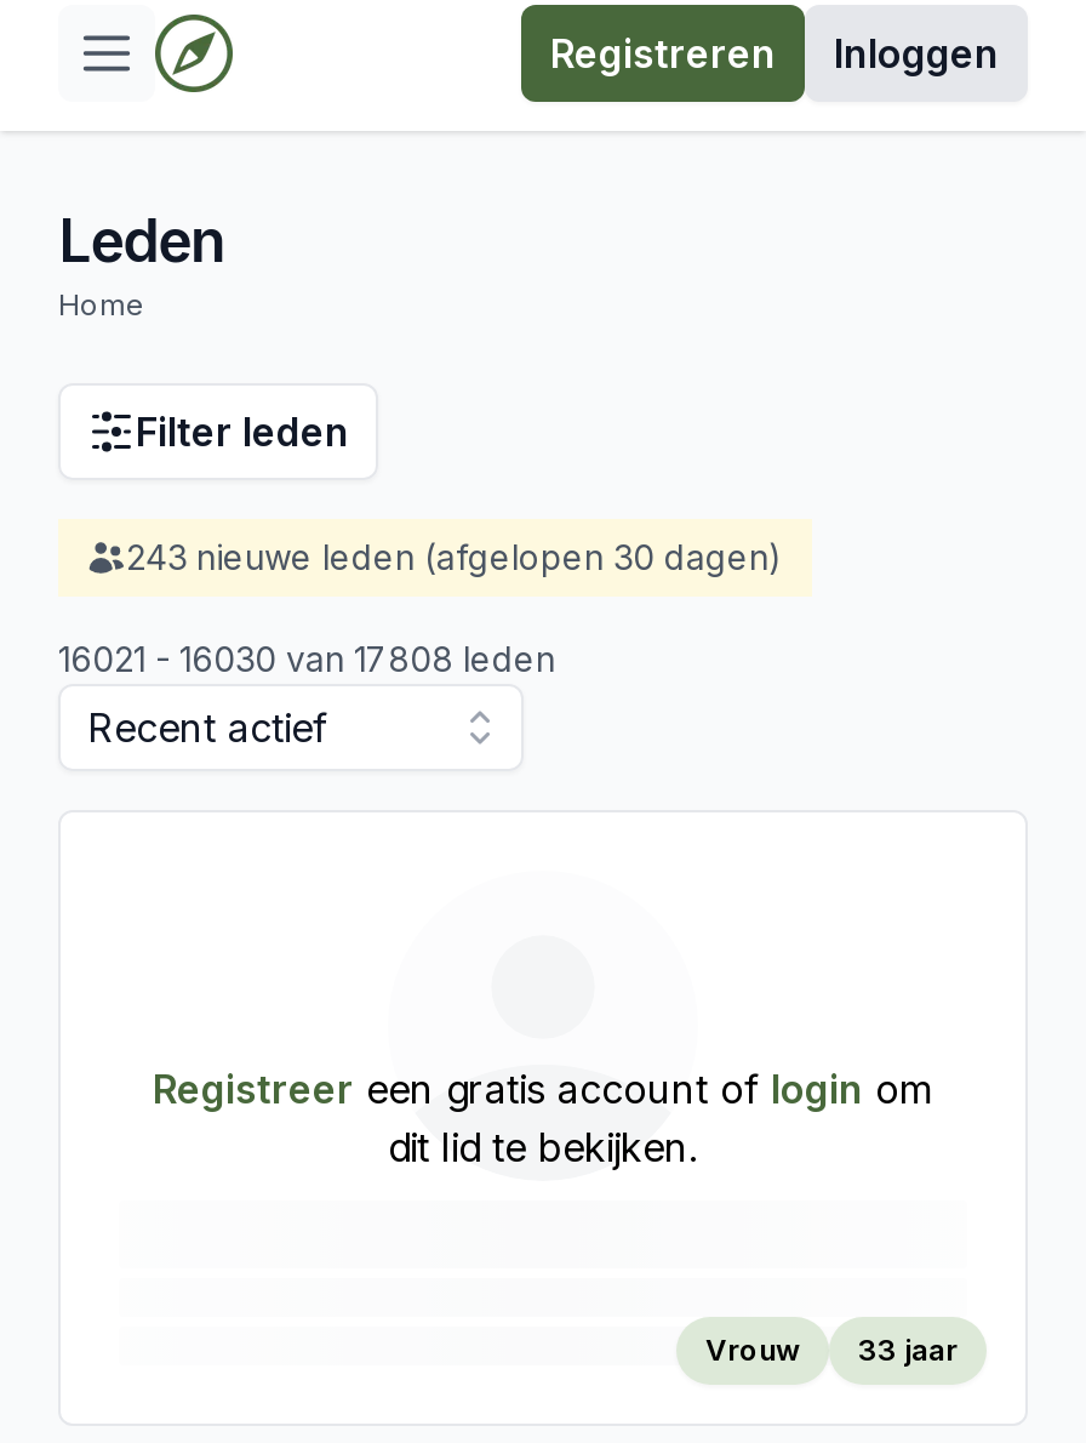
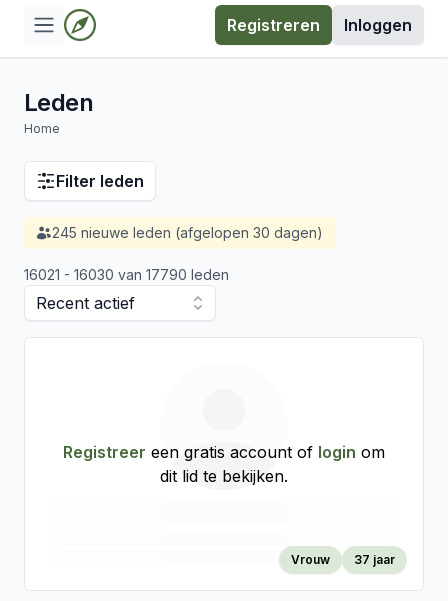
[126,536,783,577] 243 nieuwe leden (afgelopen 30 dagen) -> [52,224,323,241] 245 nieuwe leden (afgelopen 30 dagen)
[58,638,555,679] 16021 - 16030 van 17808 leden -> [24,266,229,283] 16021 - 16030 van 17790 leden
[705,1331,958,1368] Vrouw 33 jaar -> [291,552,395,567] Vrouw 37 jaar

